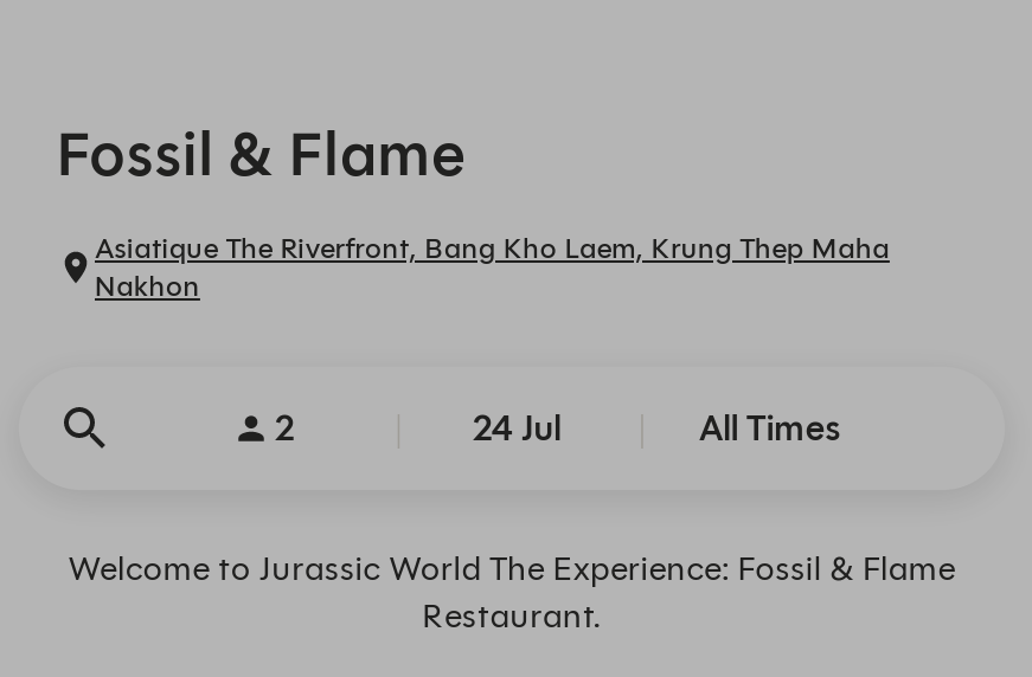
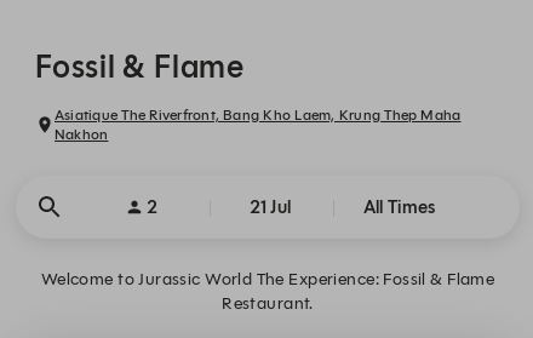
[472,407,561,450] 24 Jul -> [249,196,291,218] 21 Jul

